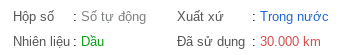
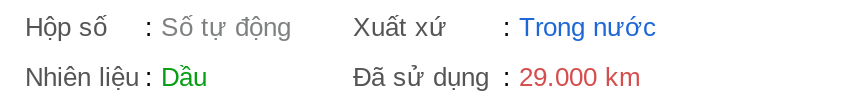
[177,34,321,49] Đã sử dụng : 30.000 km -> [353,62,641,92] Đã sử dụng : 29.000 km

